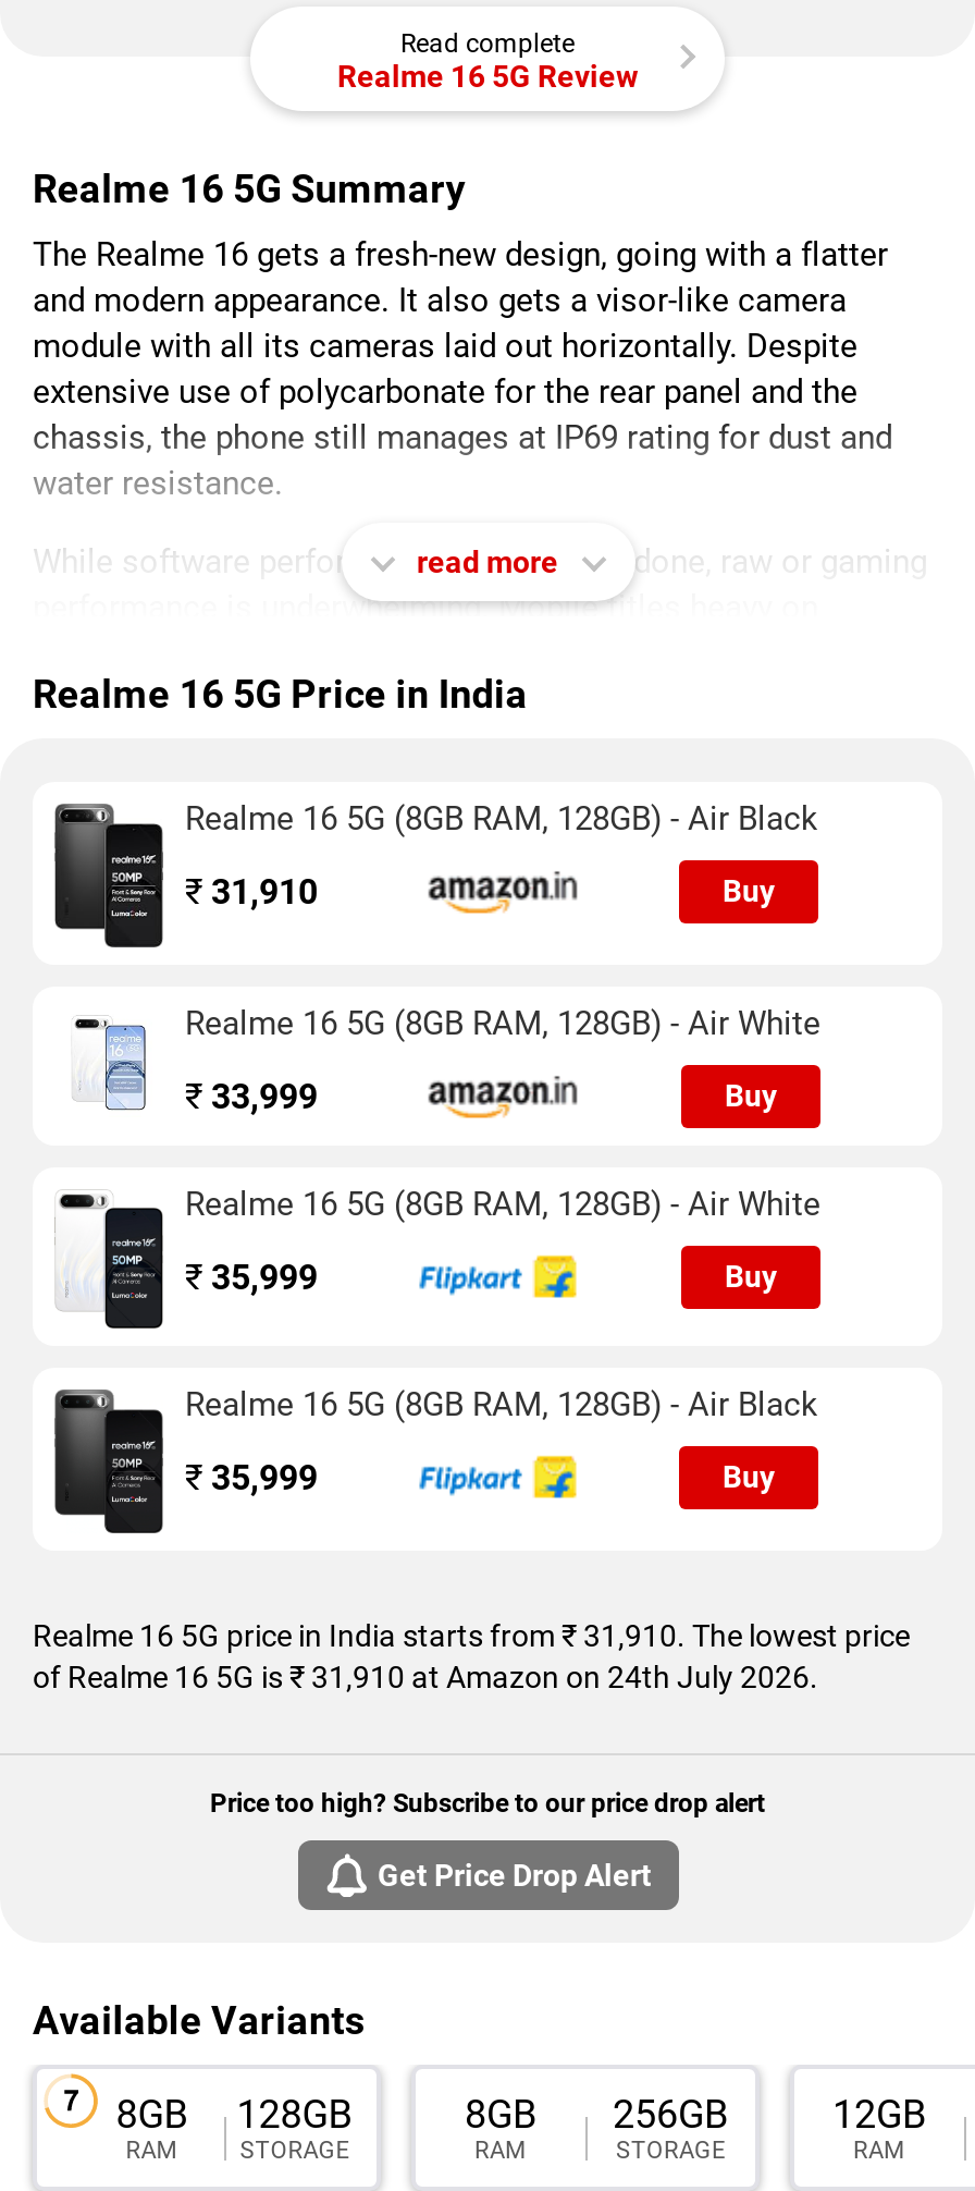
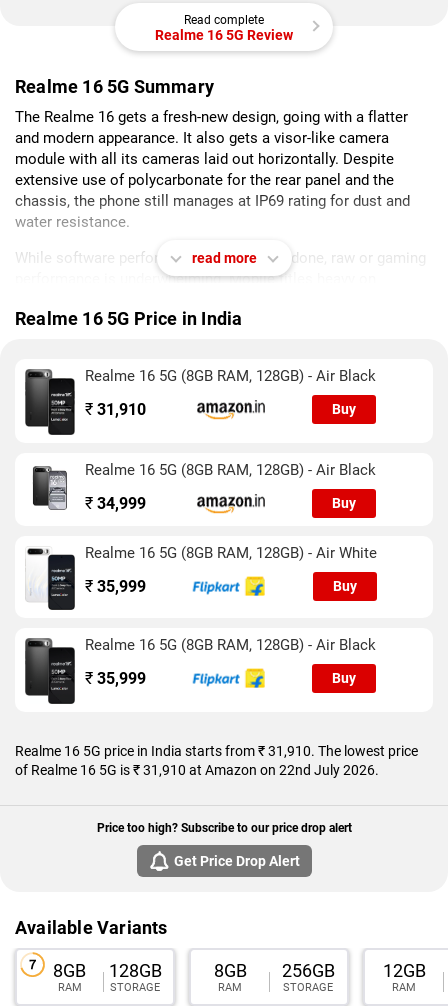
[72,1003,820,1109] [image] | Realme 16 5G (8GB RAM, 128GB) - Air White -> [32,461,376,510] [image] | Realme 16 5G (8GB RAM, 128GB) - Air Black
[185,1075,318,1116] ₹33,999 -> [85,494,146,513] ₹34,999
[33,1659,818,1694] of Realme 16 5G is ₹ 31,910 at Amazon on 24th July 2026. -> [15,762,379,778] of Realme 16 5G is ₹ 31,910 at Amazon on 22nd July 2026.

